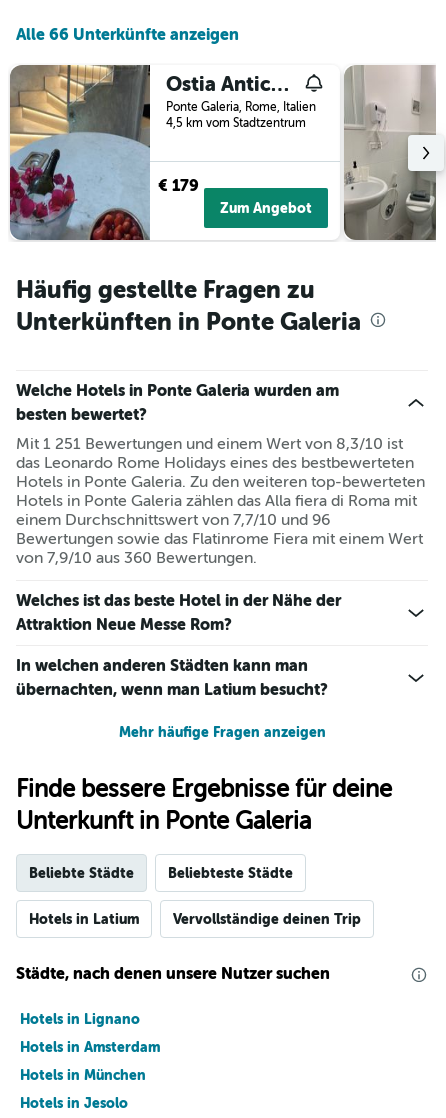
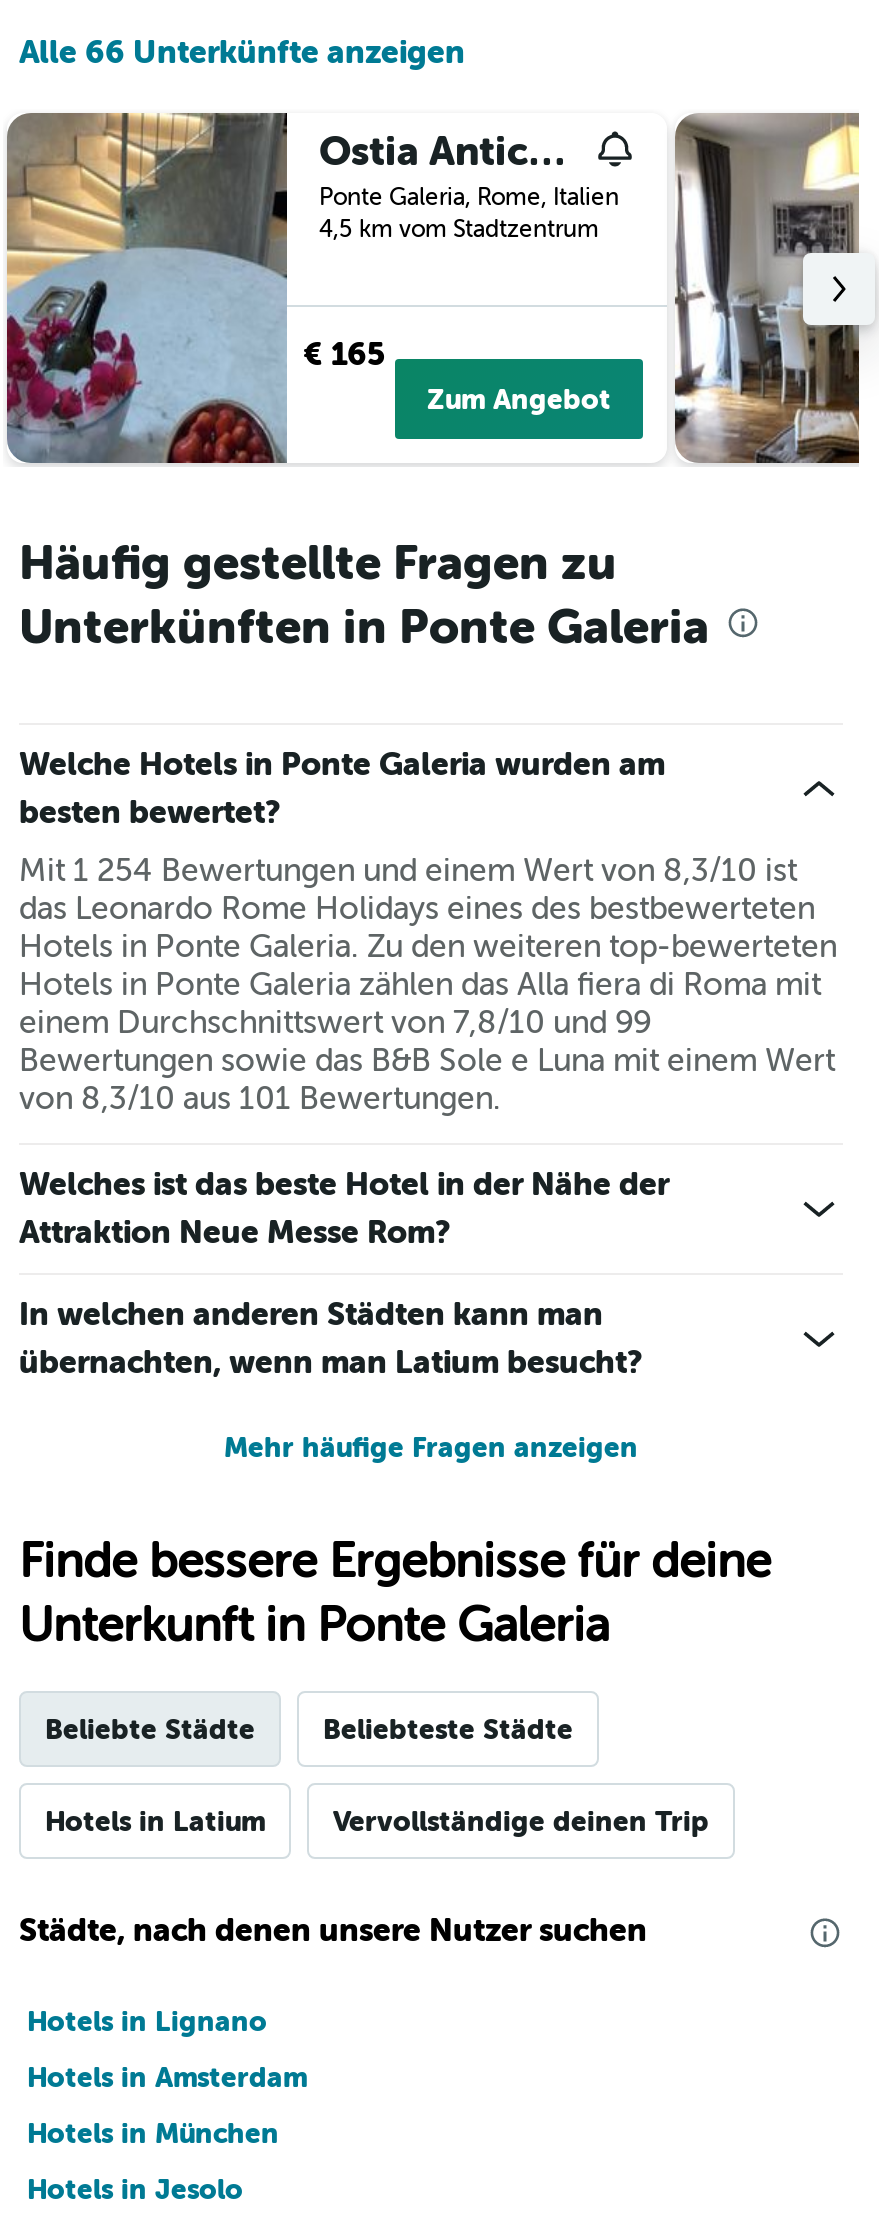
[343,66,437,240] [image] -> [675,113,861,463] [image]
[158,175,199,194] € 179 -> [303,334,385,372] € 165
[16,435,403,453] Mit 1 251 Bewertungen und einem Wert von 8,3/10 ist -> [19,853,797,889] Mit 1 254 Bewertungen und einem Wert von 8,3/10 ist
[16,511,423,567] einem Durchschnittswert von 7,7/10 und 96 | Bewertungen sowie das Flatinrome Fiera mit einem Wert | von 7,9/10 aus 360 Bewertungen. -> [19,1005,835,1117] einem Durchschnittswert von 7,8/10 und 99 | Bewertungen sowie das B&B Sole e Luna mit einem Wert | von 8,3/10 aus 101 Bewertungen.

